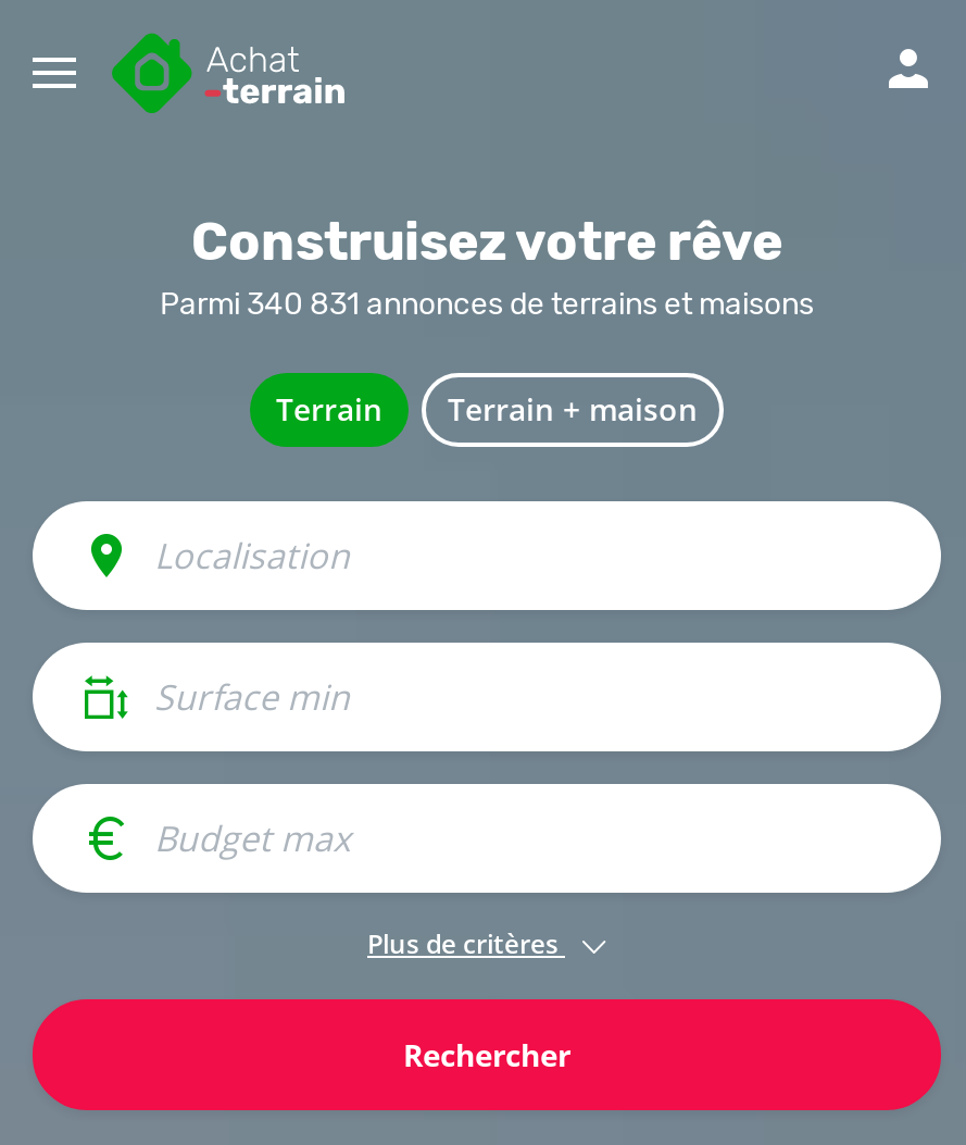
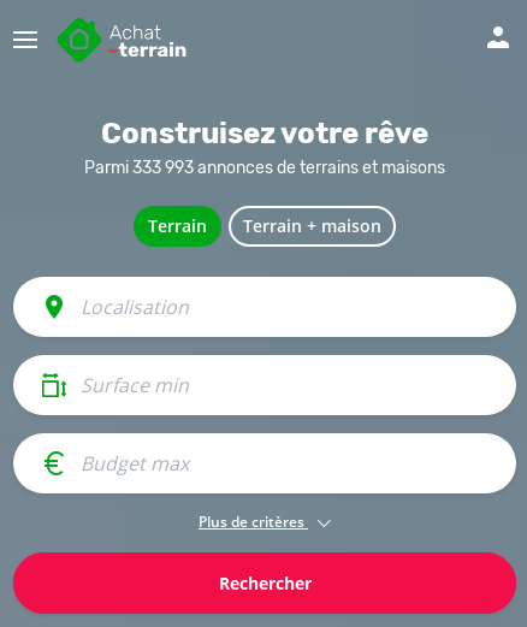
[160,286,814,323] Parmi 340 831 annonces de terrains et maisons -> [84,158,445,178] Parmi 333 993 annonces de terrains et maisons

